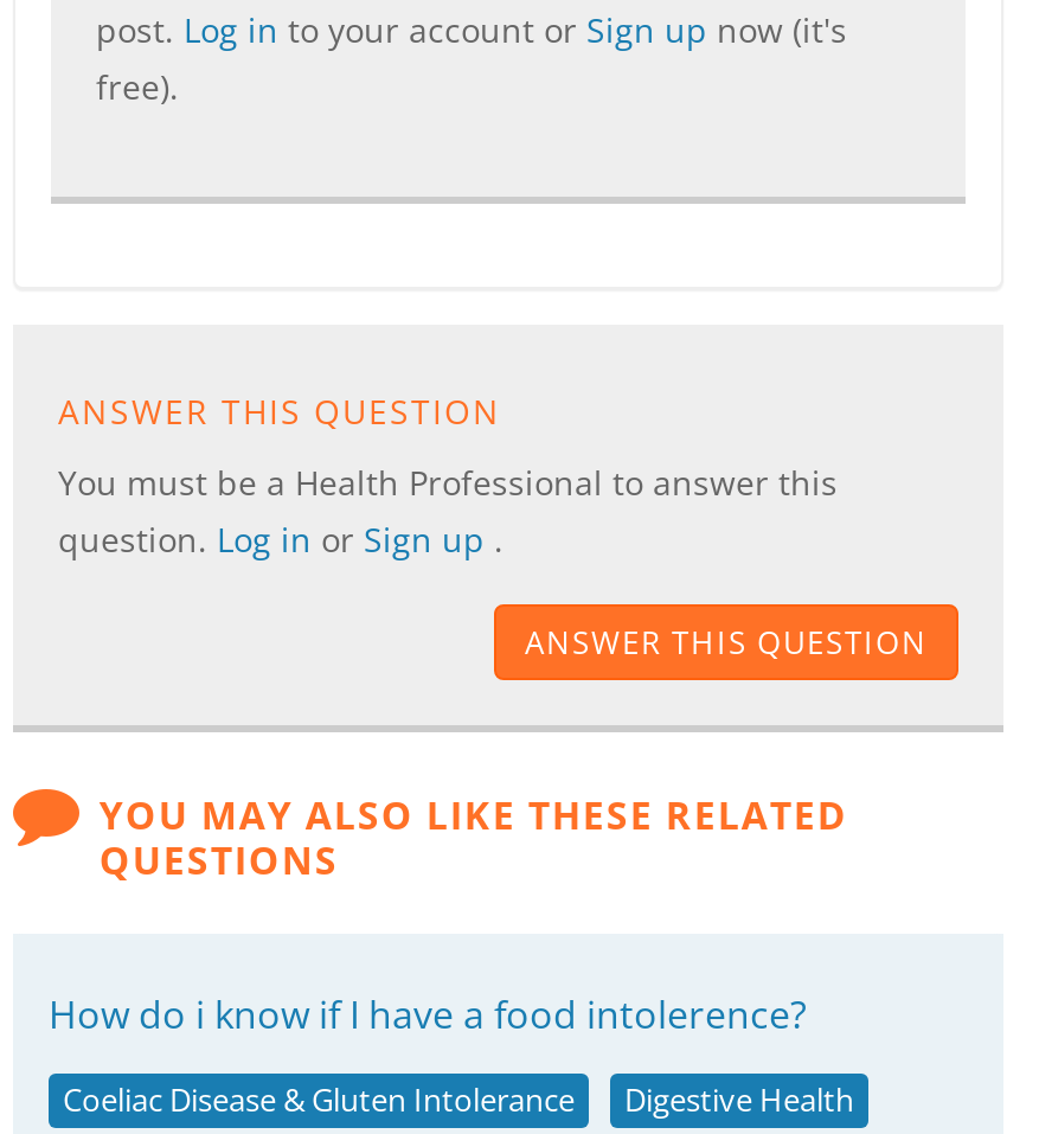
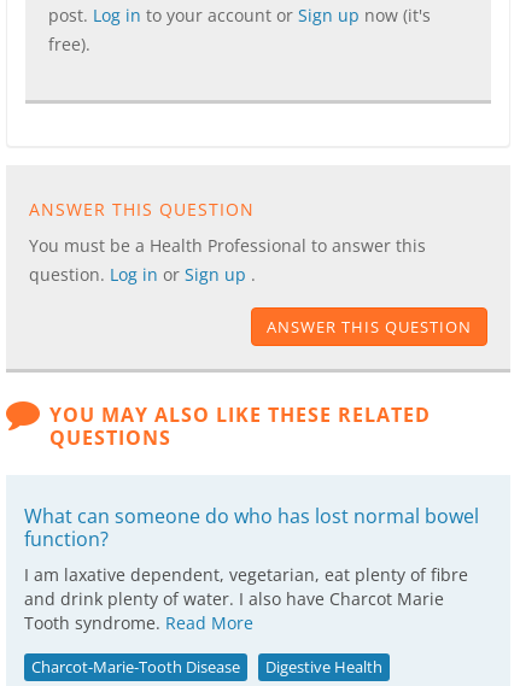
[49,988,807,1040] How do i know if I have a food intolerence? -> [24,503,479,634] What can someone do who has lost normal bowel | function? | I am laxative dependent, vegetarian, eat plenty of fibre | and drink plenty of water. I also have Charcot Marie | Tooth syndrome. Read More
[63,1078,575,1121] Coeliac Disease & Gluten Intolerance -> [31,656,240,678] Charcot-Marie-Tooth Disease

